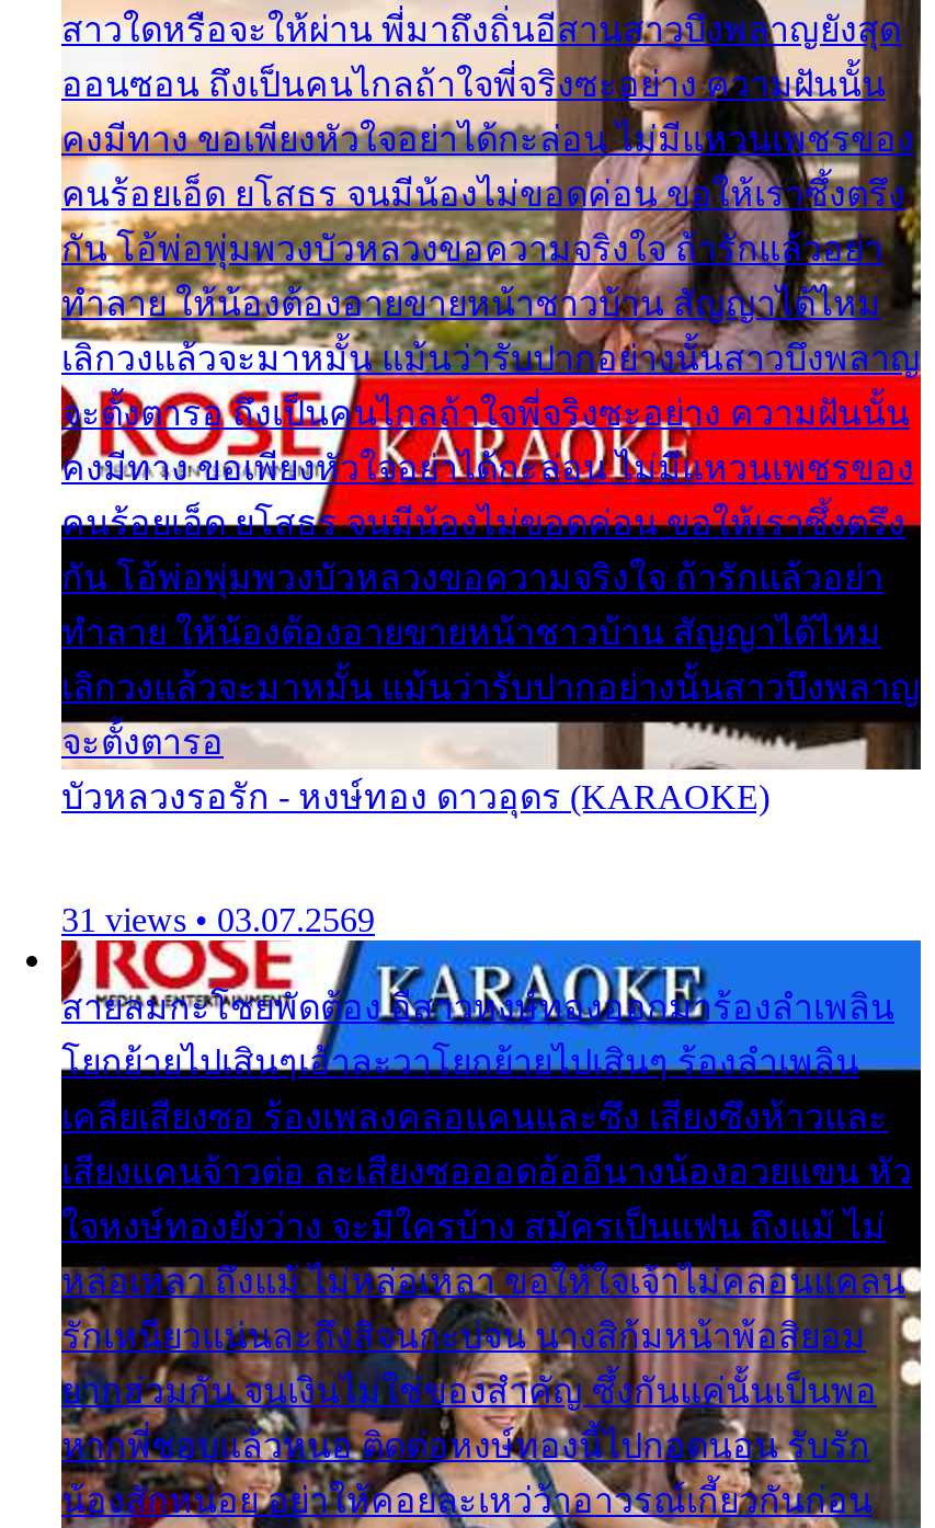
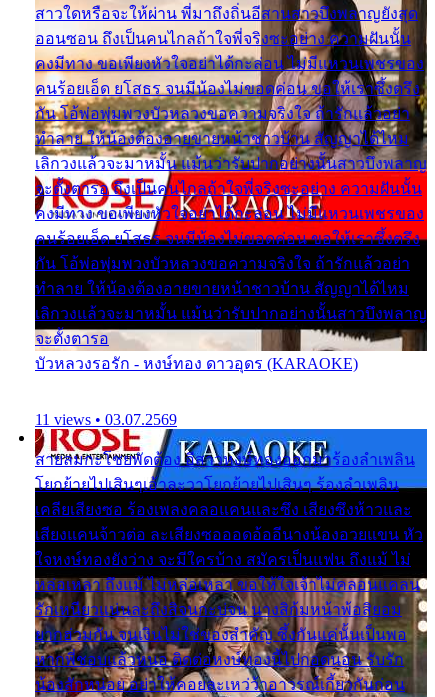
[61,901,375,938] 31 views • 03.07.2569 -> [35,411,177,428] 11 views • 03.07.2569

